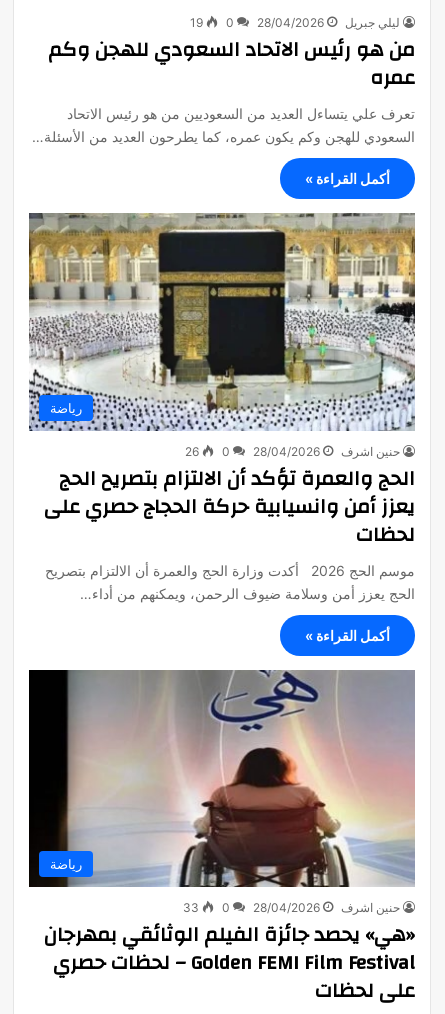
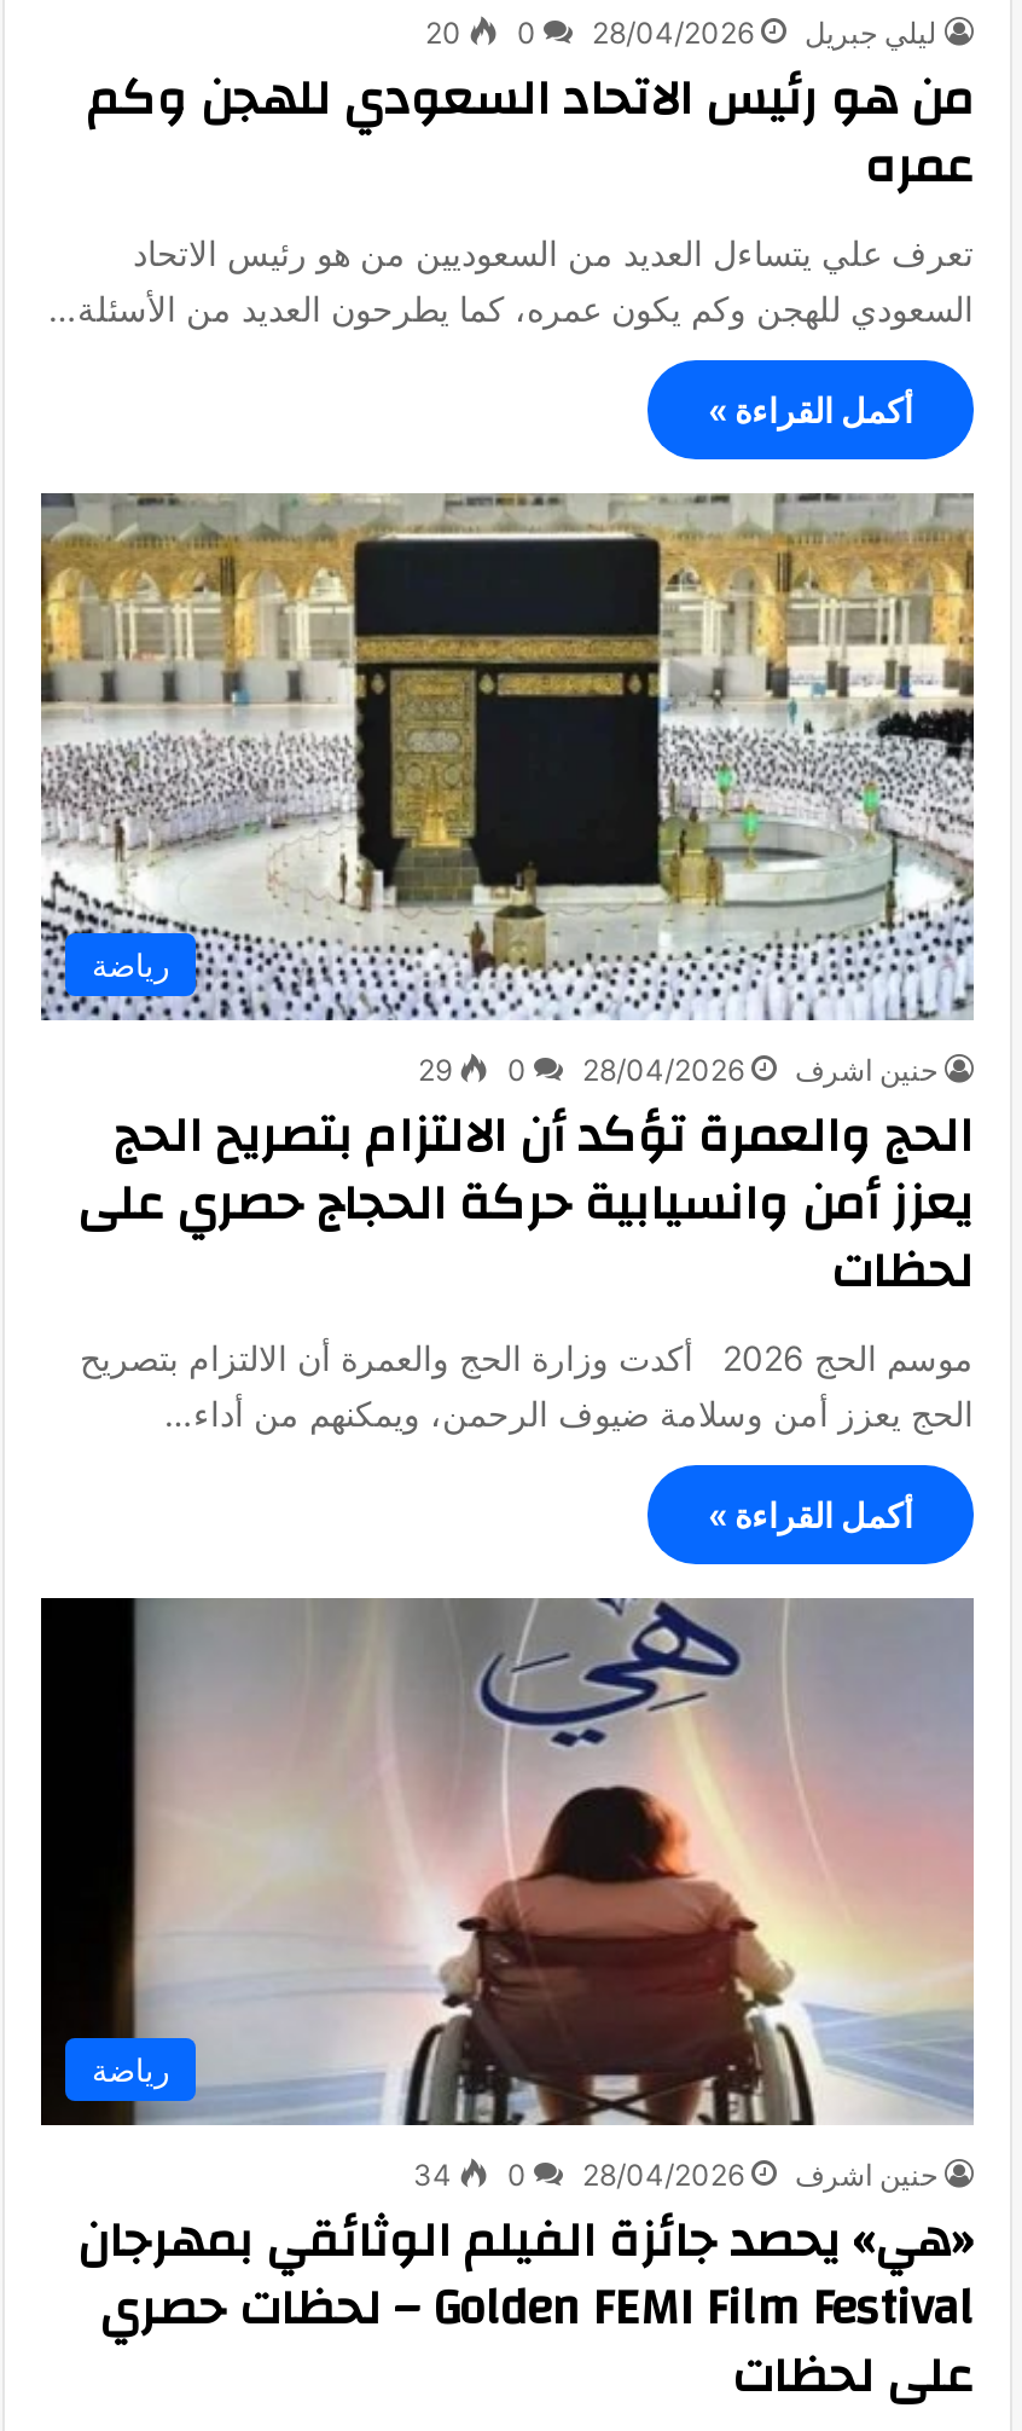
[190,15,203,30] 19 -> [425,15,461,52] 20
[185,444,400,459] حنين اشرف 28/04/2026 0 26 -> [418,1052,937,1088] حنين اشرف 28/04/2026 0 29
[183,900,400,915] حنين اشرف 28/04/2026 0 33 -> [413,2156,937,2192] حنين اشرف 28/04/2026 0 34

